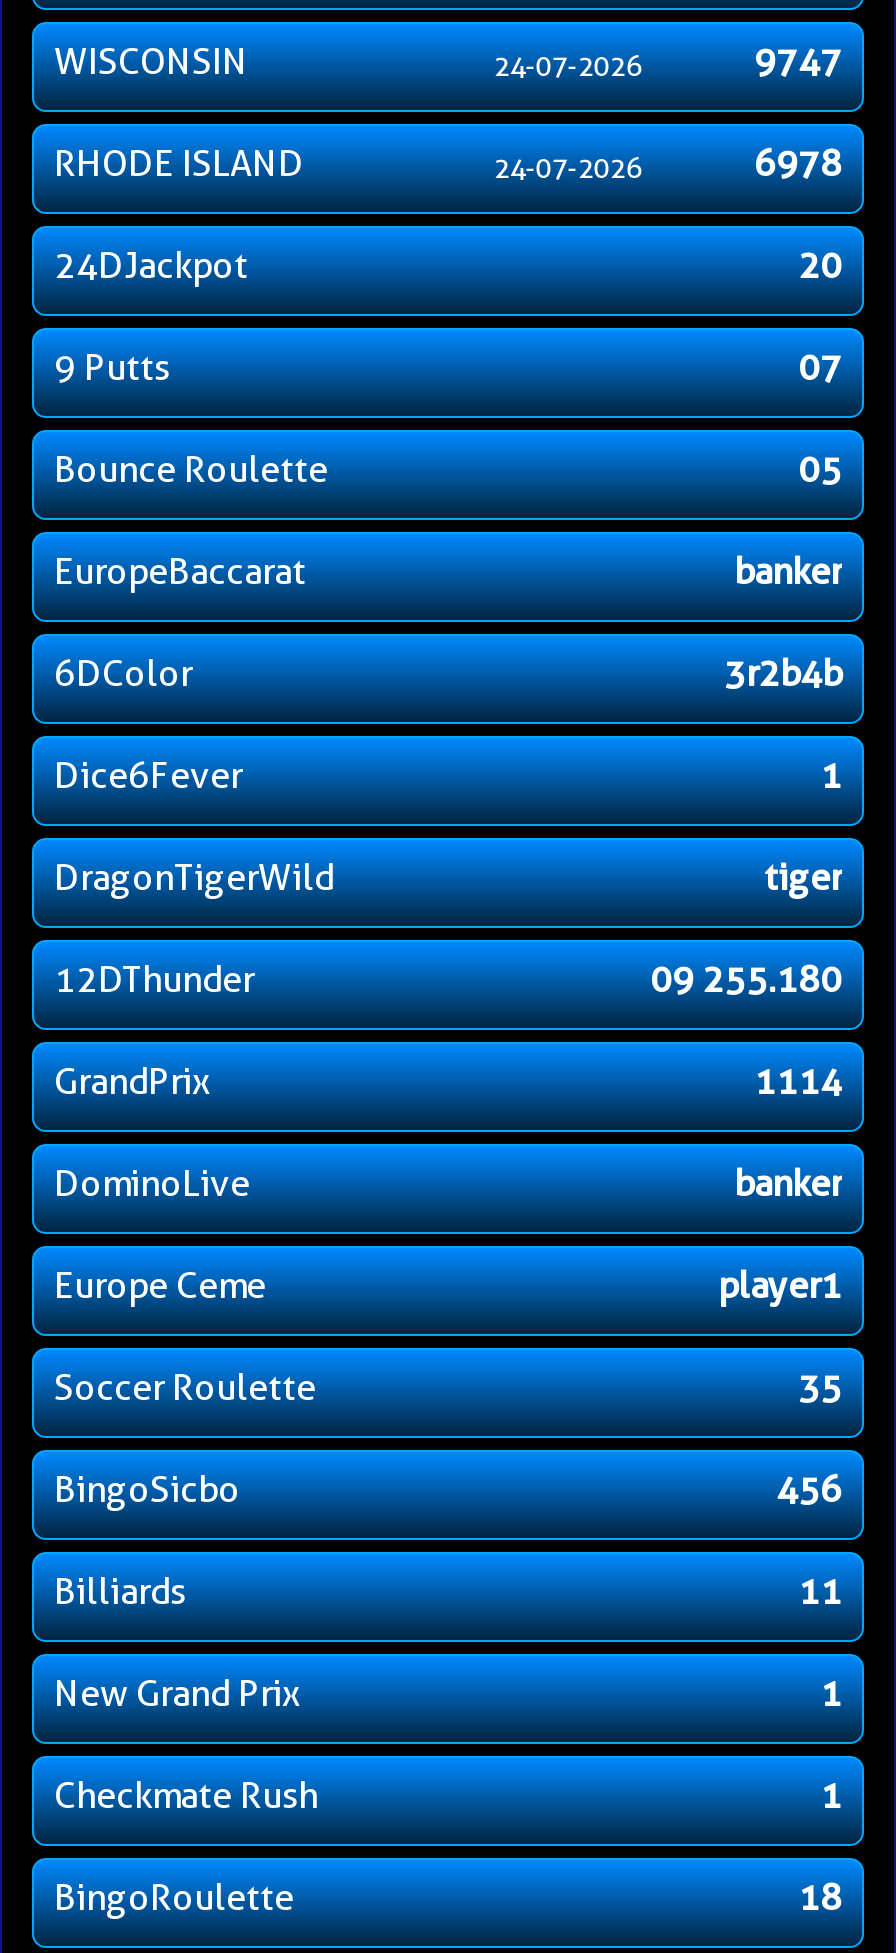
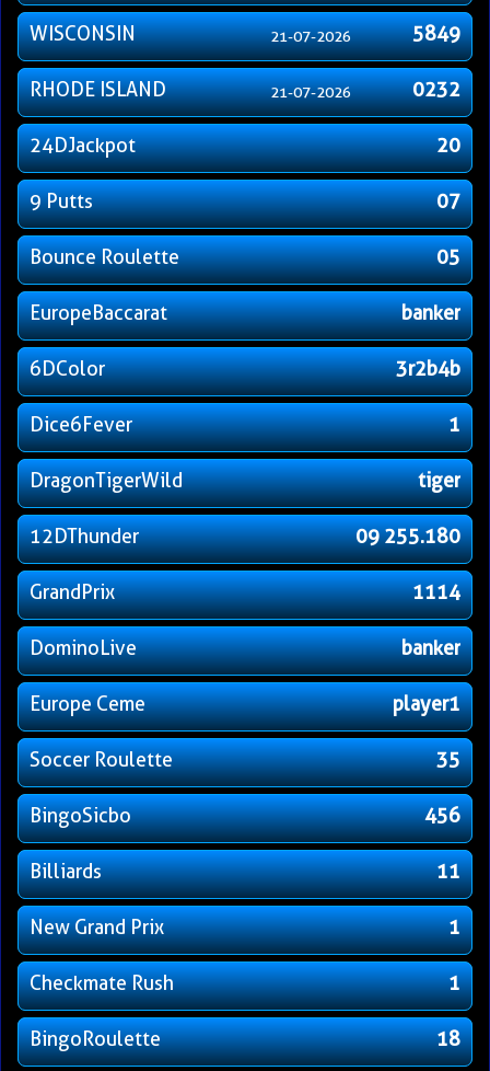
[493,51,641,83] 24-07-2026 -> [270,28,351,45] 21-07-2026
[754,41,842,83] 9747 -> [412,22,460,45] 5849
[493,153,641,185] 24-07-2026 -> [270,84,351,101] 21-07-2026
[754,143,842,185] 6978 -> [412,78,460,101] 0232

